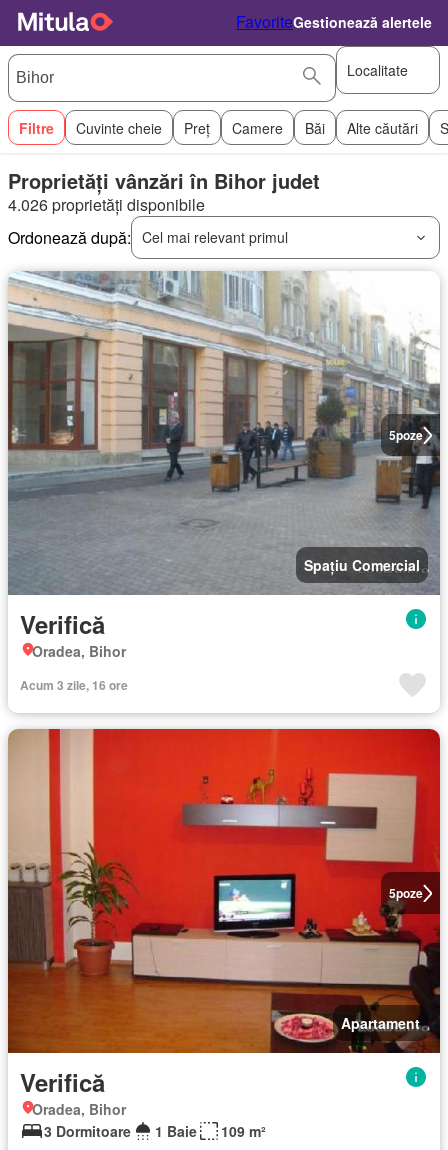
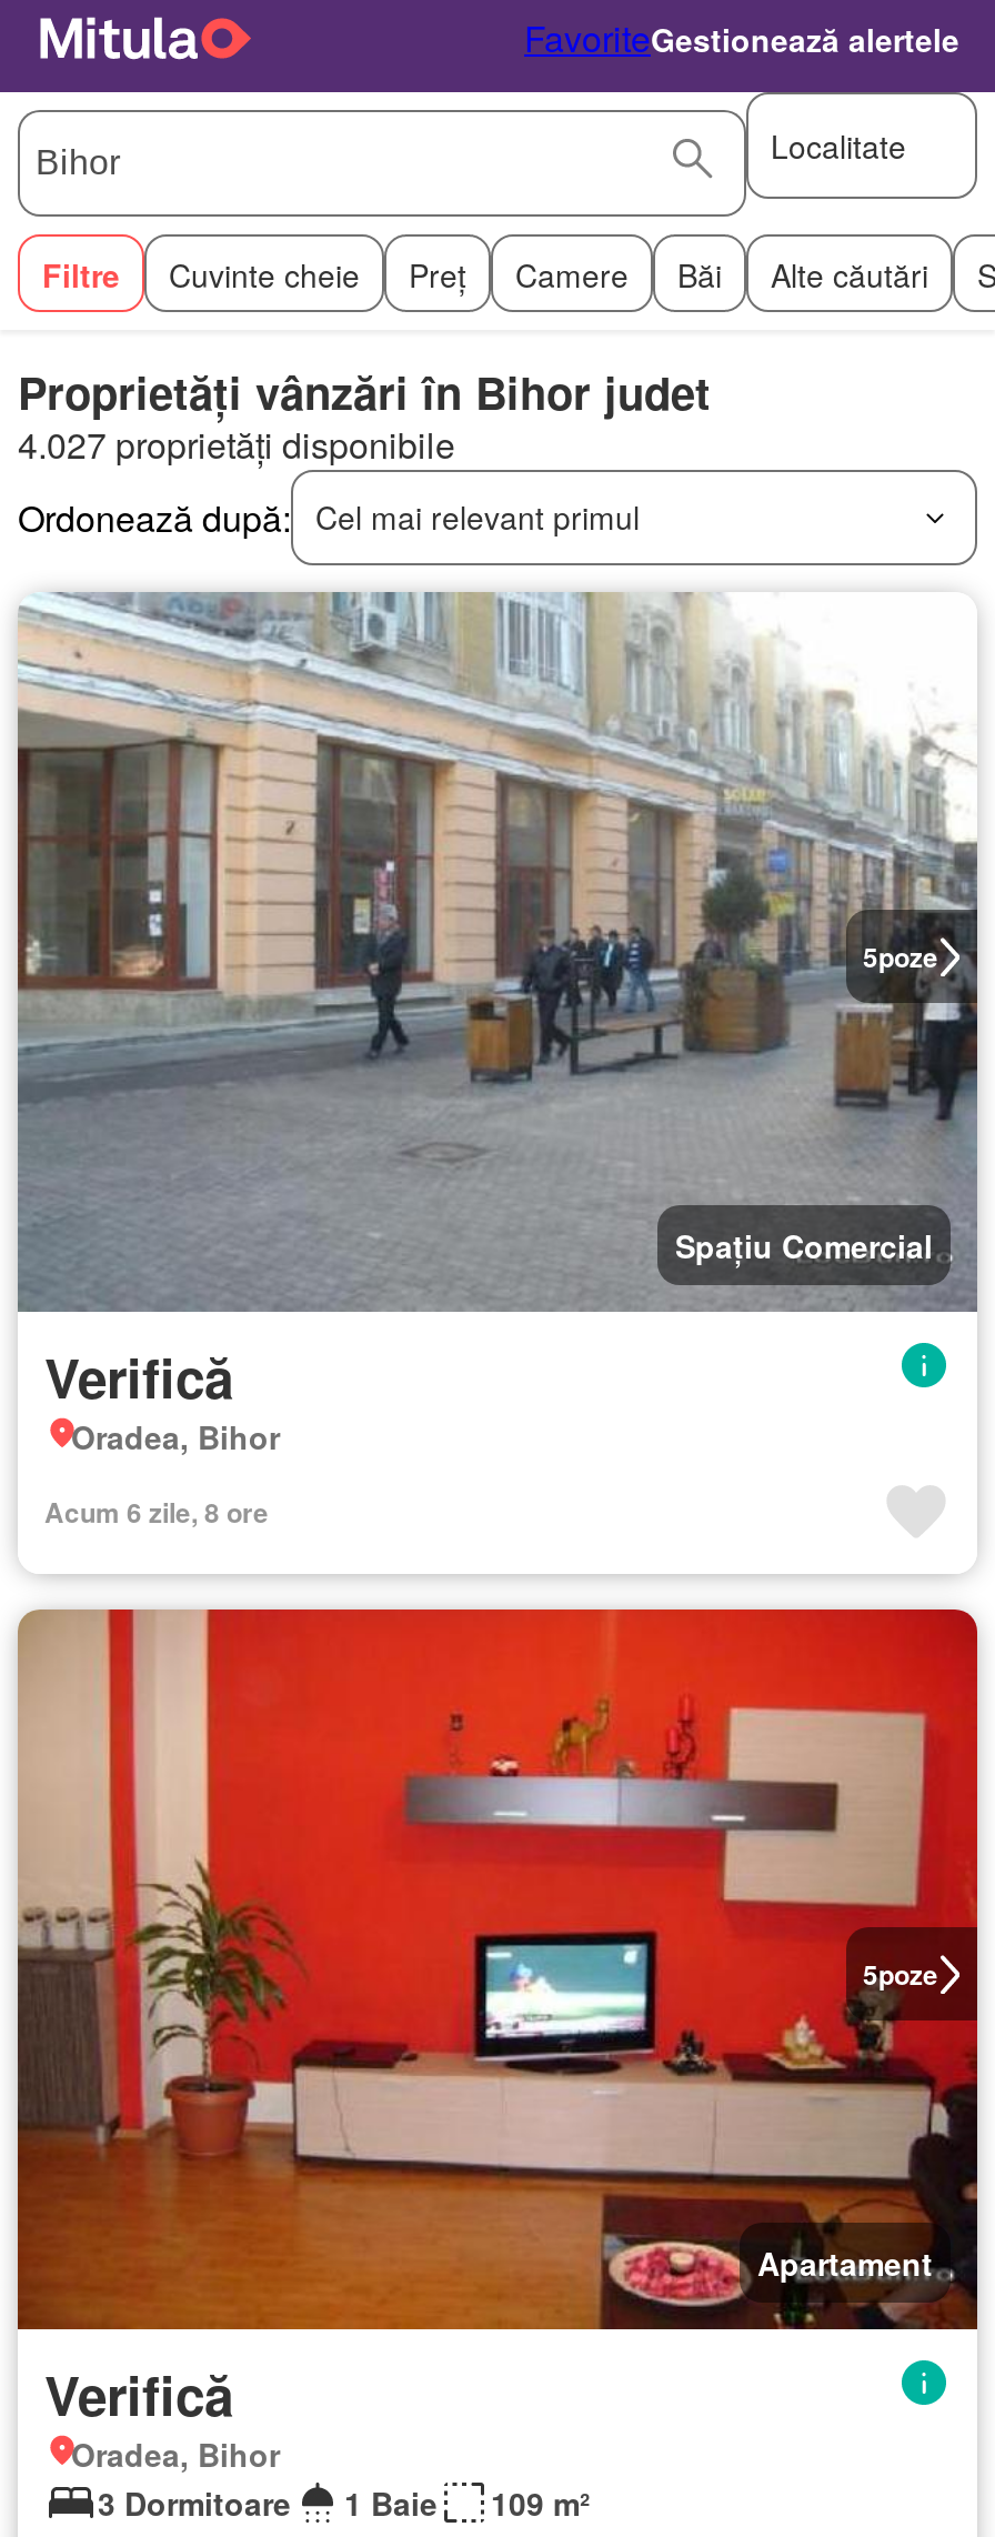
[8,193,205,216] 4.026 proprietăți disponibile -> [18,419,455,470] 4.027 proprietăți disponibile
[20,676,128,694] Acum 3 zile, 16 ore -> [44,1492,269,1532] Acum 6 zile, 8 ore

